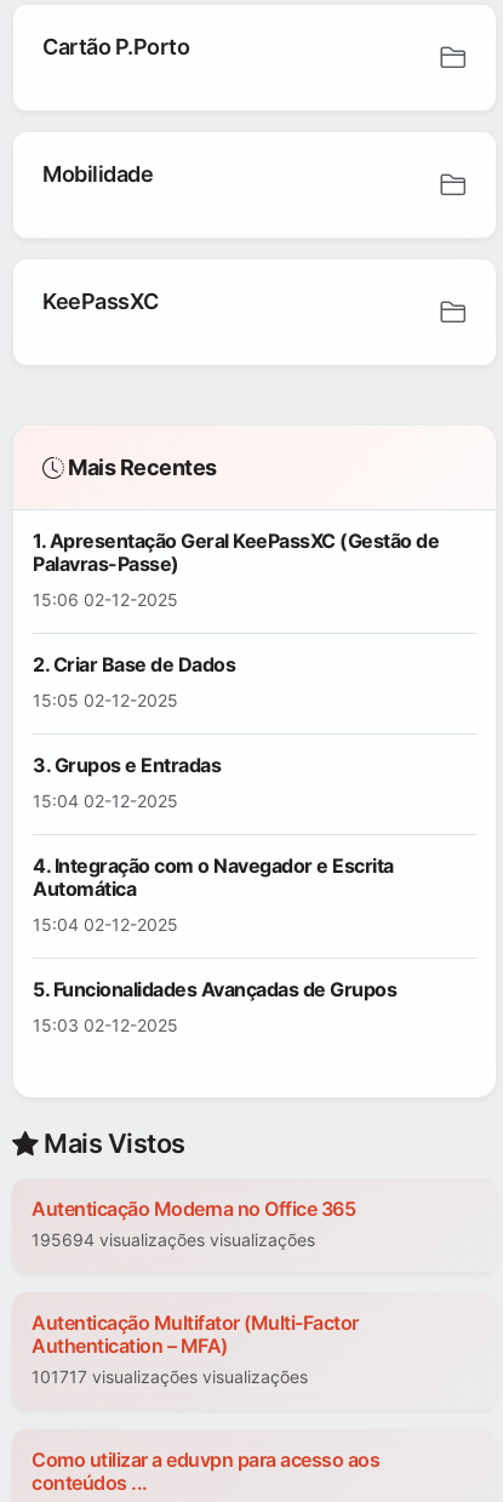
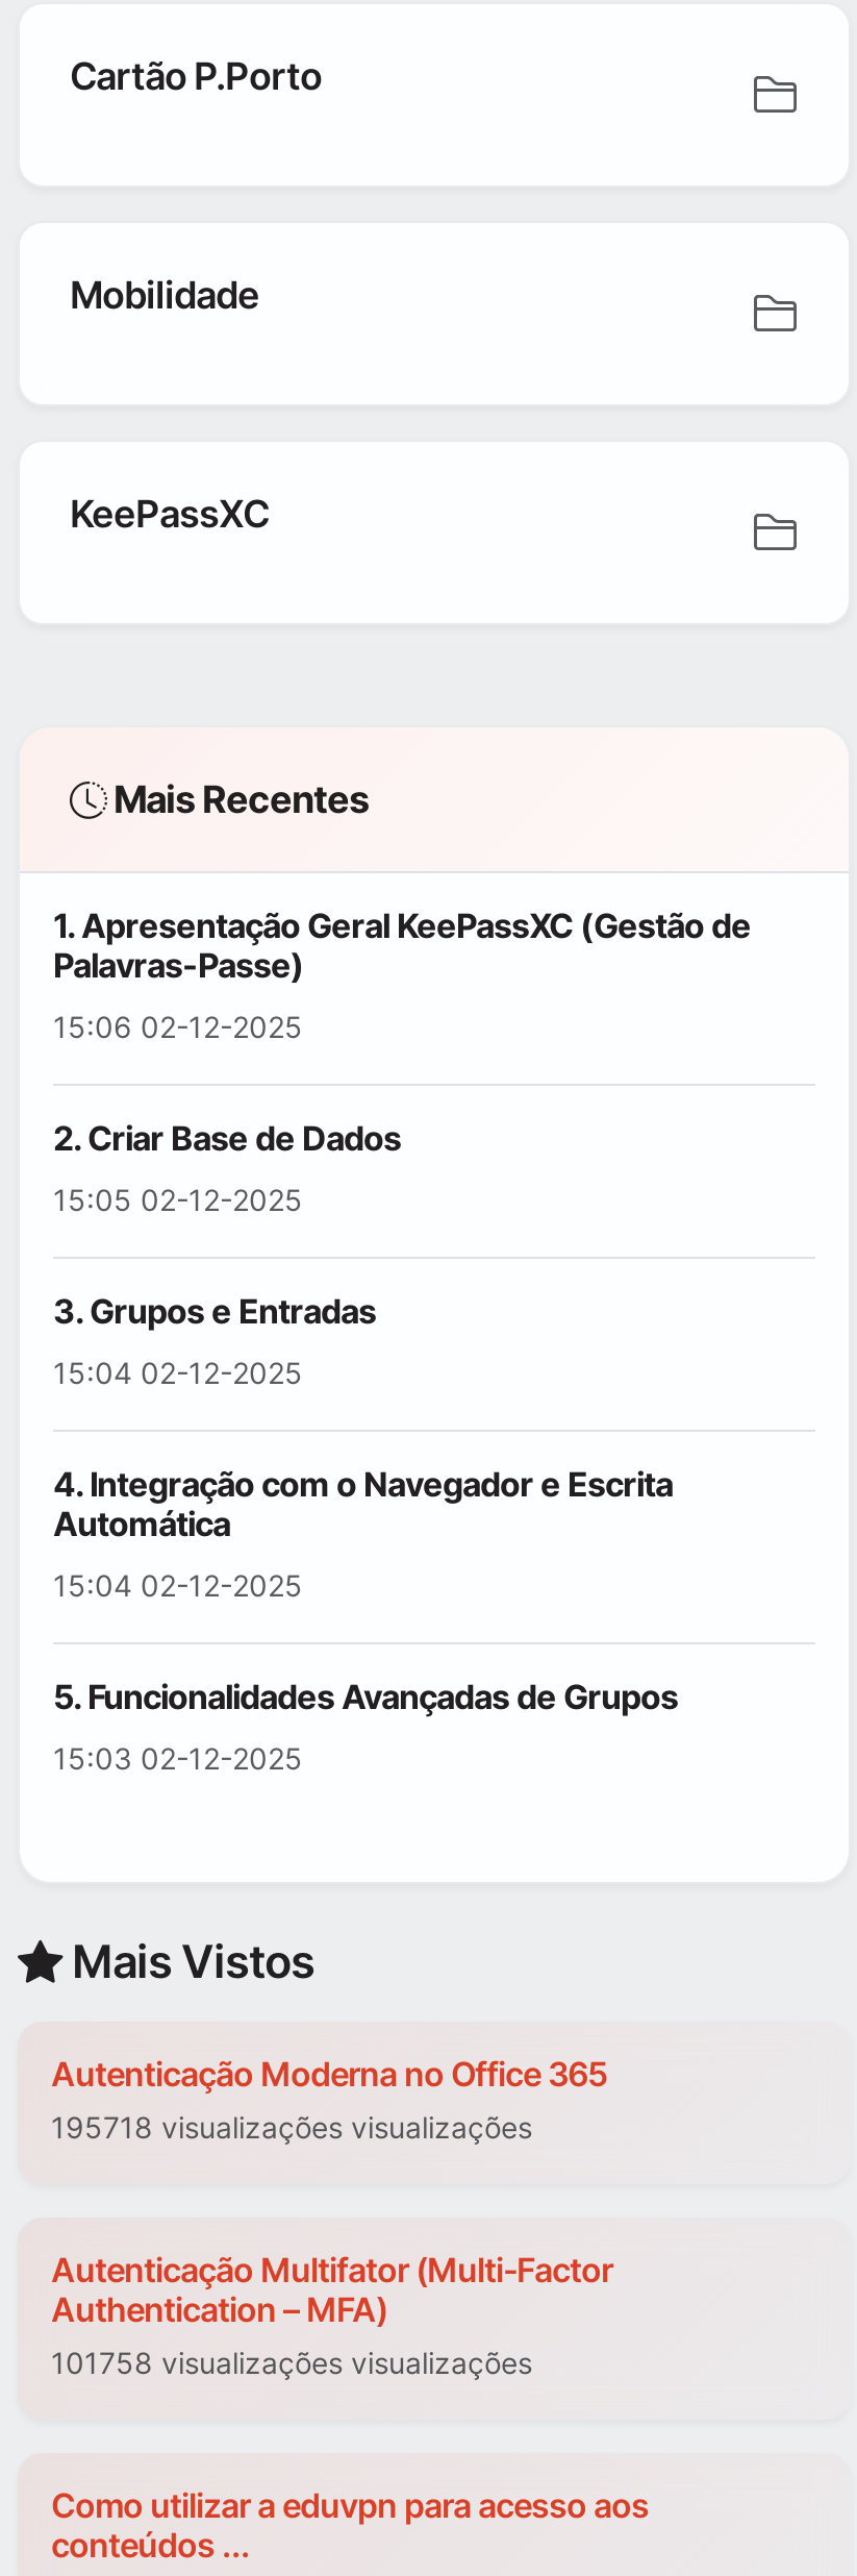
[32,1230,315,1250] 195694 visualizações visualizações -> [51,2110,532,2146] 195718 visualizações visualizações
[32,1367,308,1387] 101717 visualizações visualizações -> [51,2346,532,2381] 101758 visualizações visualizações

